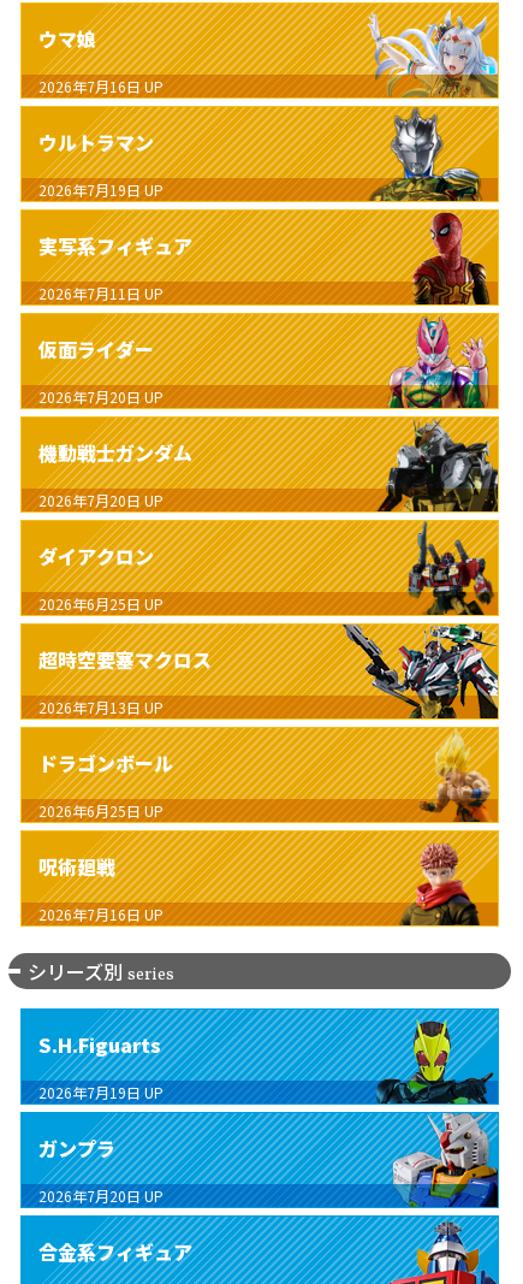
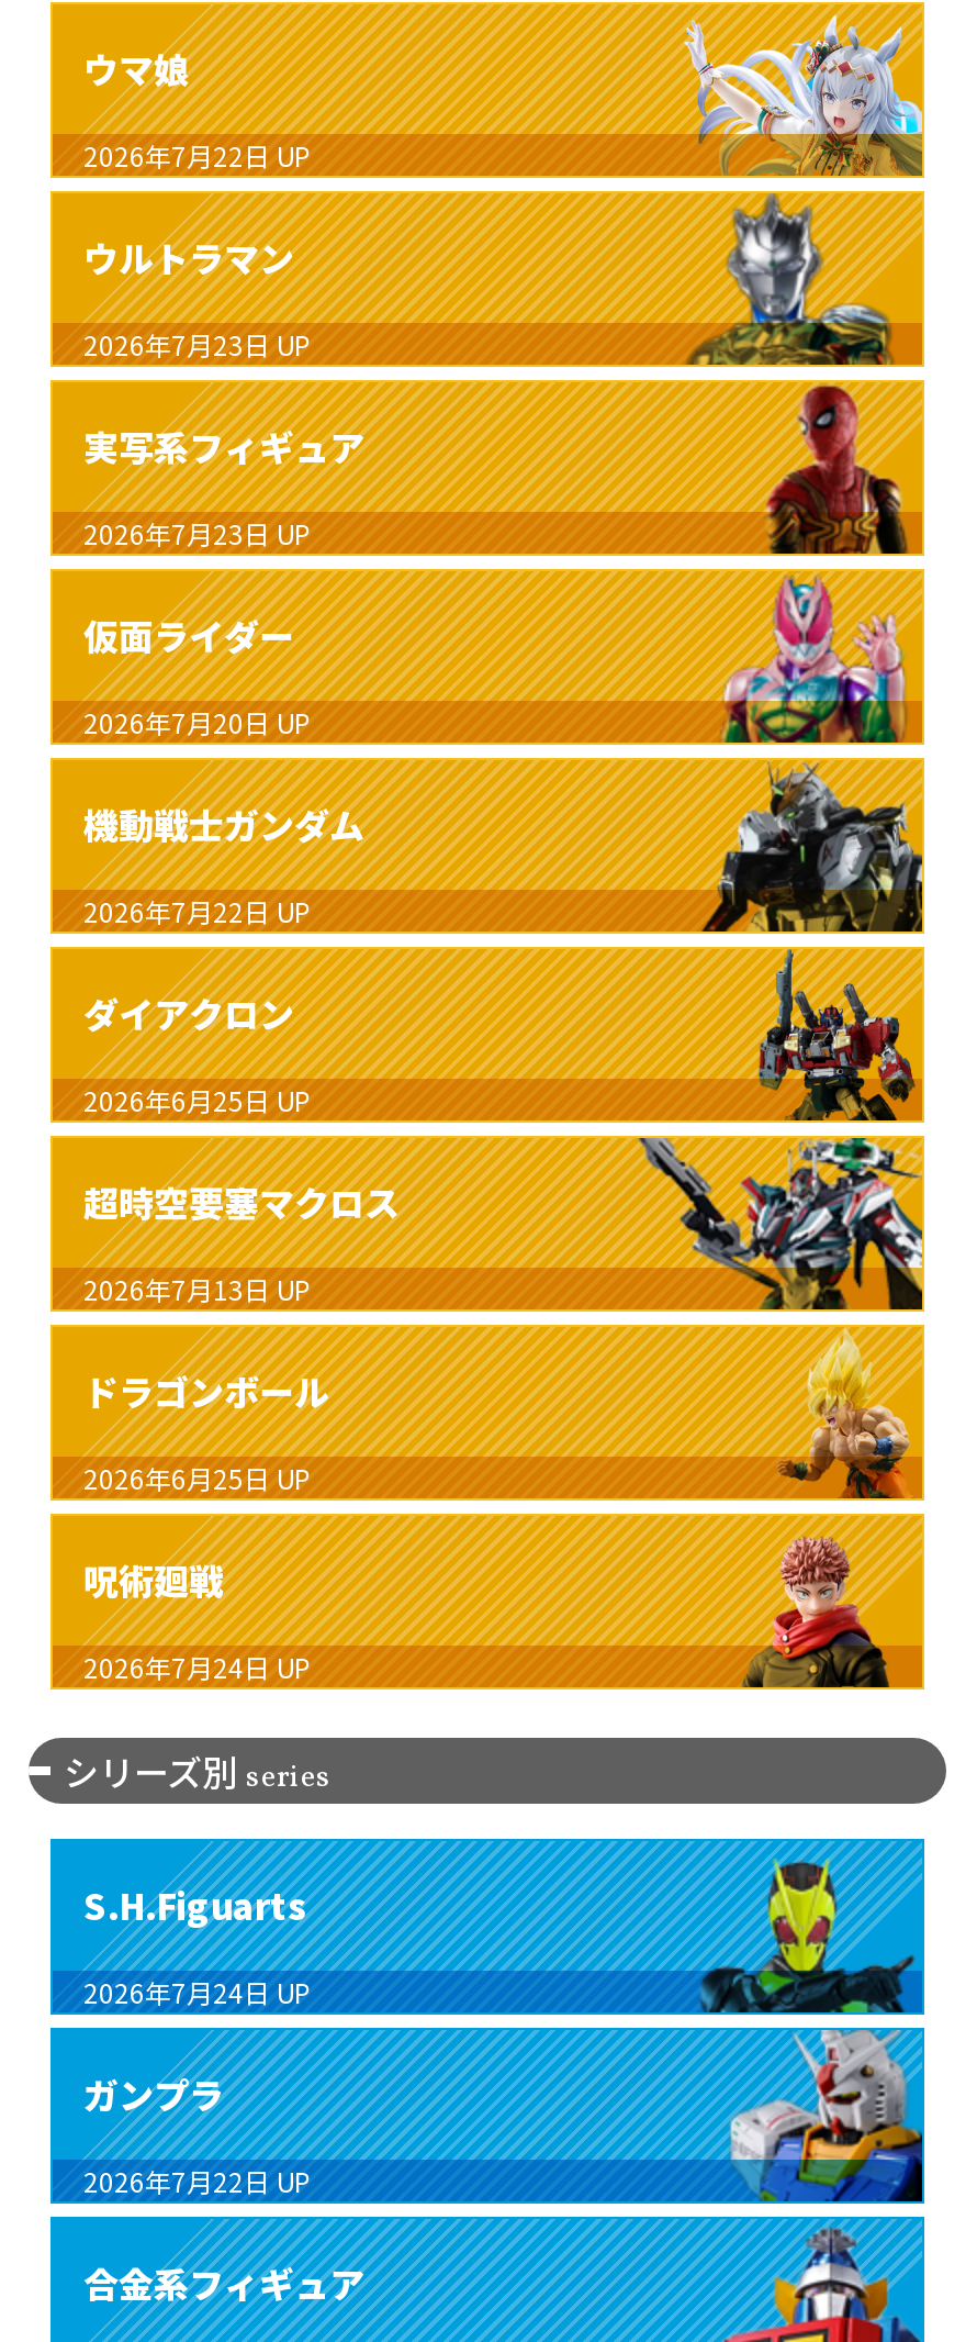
[38,76,164,96] 2026年7月16日 UP -> [83,136,312,174] 2026年7月22日 UP
[38,179,164,200] 2026年7月19日 UP -> [83,325,312,363] 2026年7月23日 UP
[38,283,164,303] 2026年7月11日 UP -> [83,514,312,551] 2026年7月23日 UP
[38,490,164,510] 2026年7月20日 UP -> [83,892,312,929] 2026年7月22日 UP
[38,904,164,924] 2026年7月16日 UP -> [83,1648,312,1685] 2026年7月24日 UP
[38,1082,164,1102] 2026年7月19日 UP -> [83,1973,312,2010] 2026年7月24日 UP
[38,1185,164,1206] 2026年7月20日 UP -> [83,2162,312,2199] 2026年7月22日 UP

